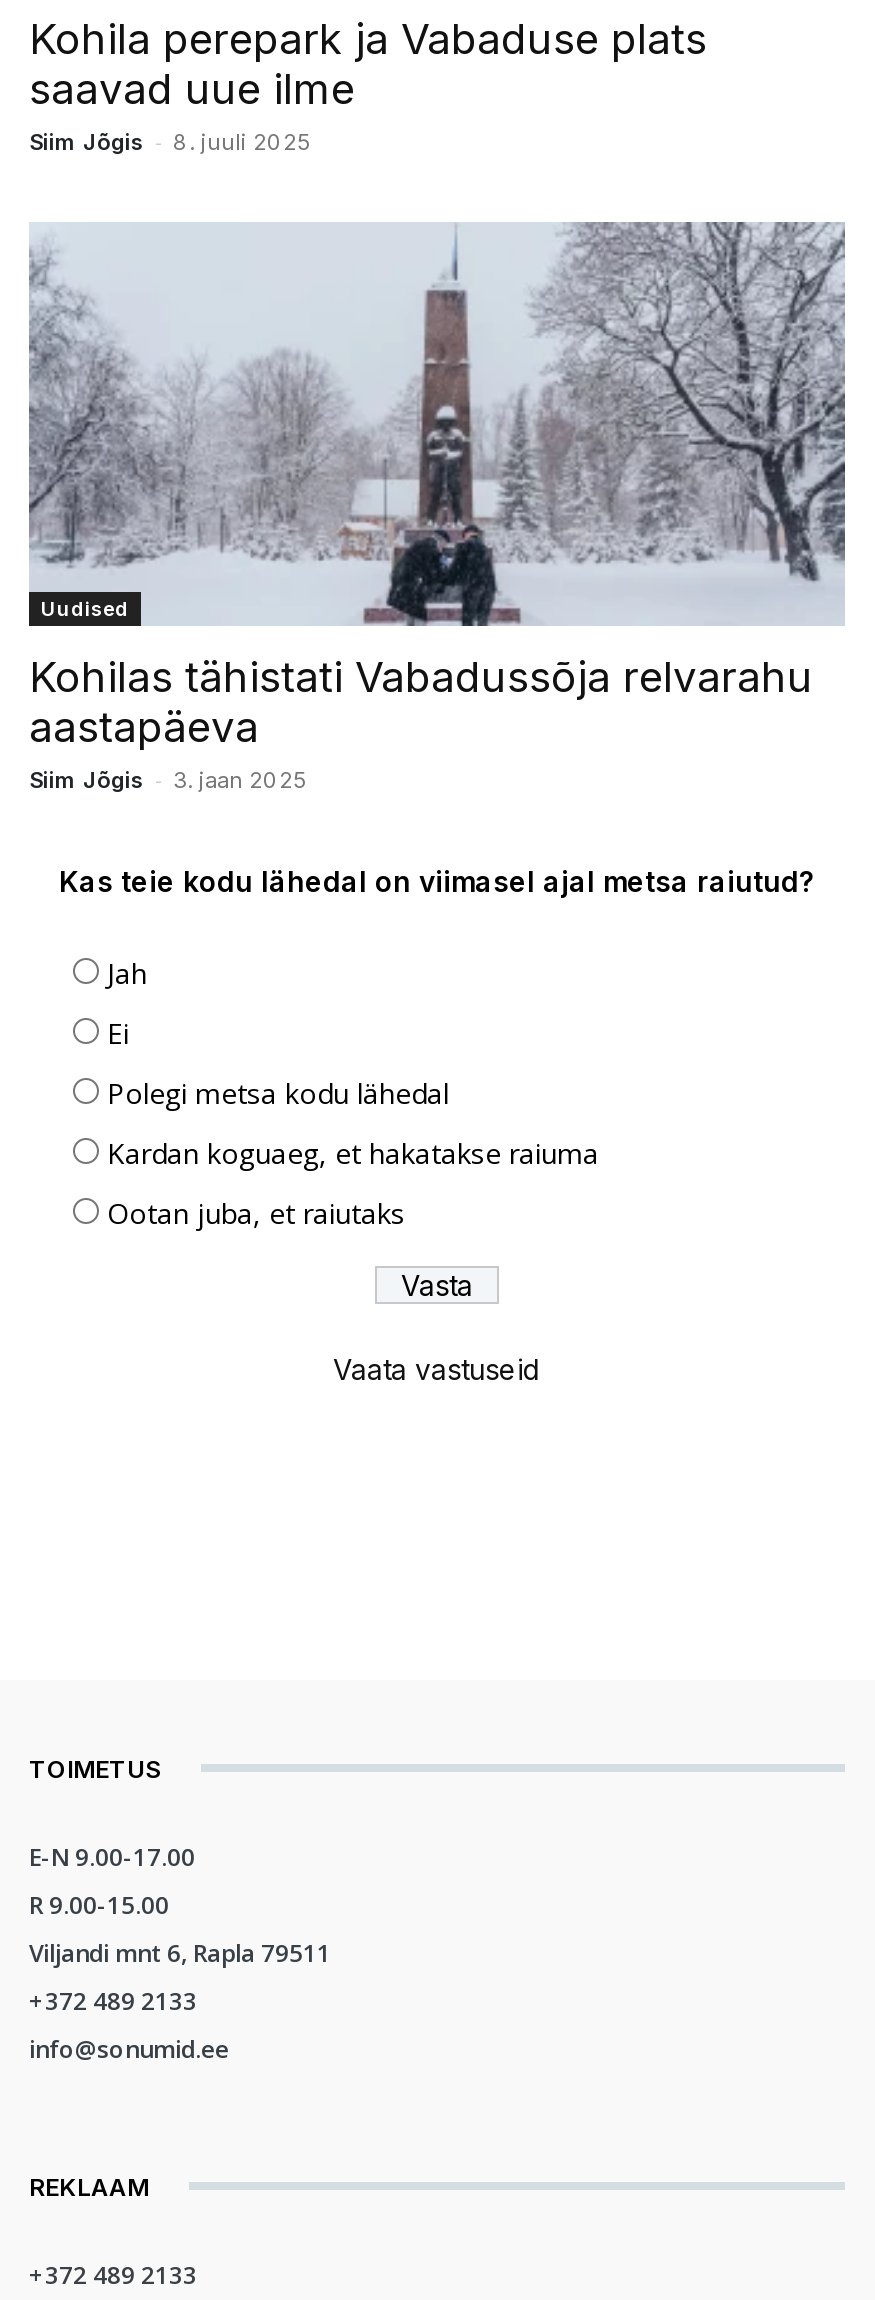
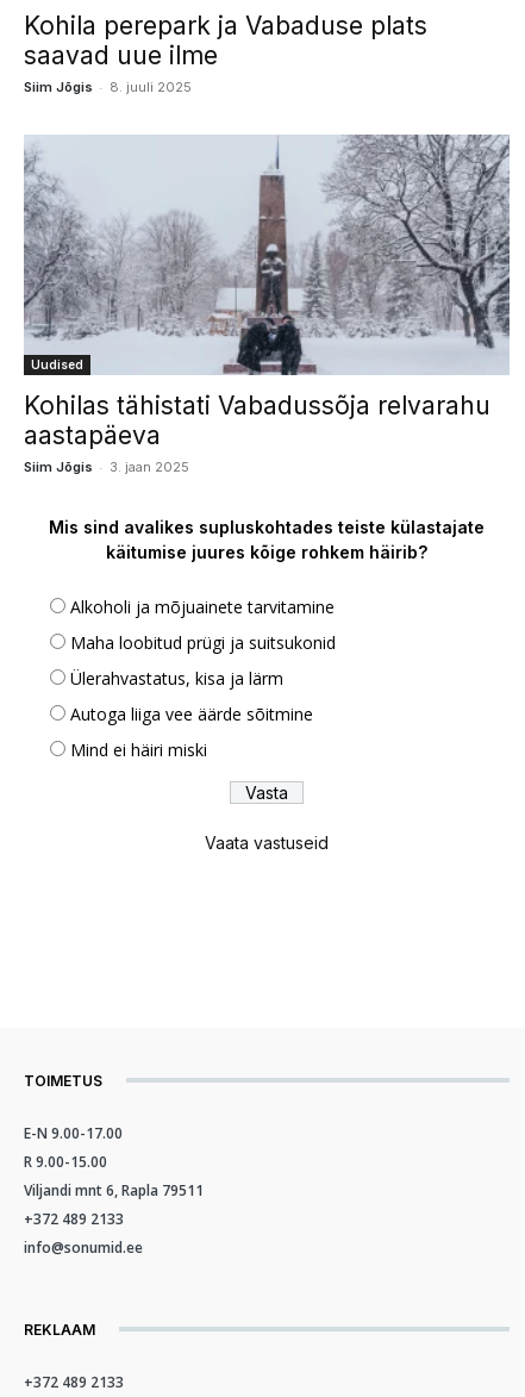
[59,864,815,898] Kas teie kodu lähedal on viimasel ajal metsa raiutud? -> [49,517,485,562] Mis sind avalikes supluskohtades teiste külastajate | käitumise juures kõige rohkem häirib?
[107,954,147,992] Jah -> [70,595,335,618] Alkoholi ja mõjuainete tarvitamine
[107,1014,129,1052] Ei -> [70,631,336,654] Maha loobitud prügi ja suitsukonid
[107,1074,449,1112] Polegi metsa kodu lähedal -> [70,667,283,689] Ülerahvastatus, kisa ja lärm
[107,1134,599,1172] Kardan koguaeg, et hakatakse raiuma -> [70,703,313,725] Autoga liiga vee äärde sõitmine
[107,1194,405,1232] Ootan juba, et raiutaks -> [70,738,207,761] Mind ei häiri miski

